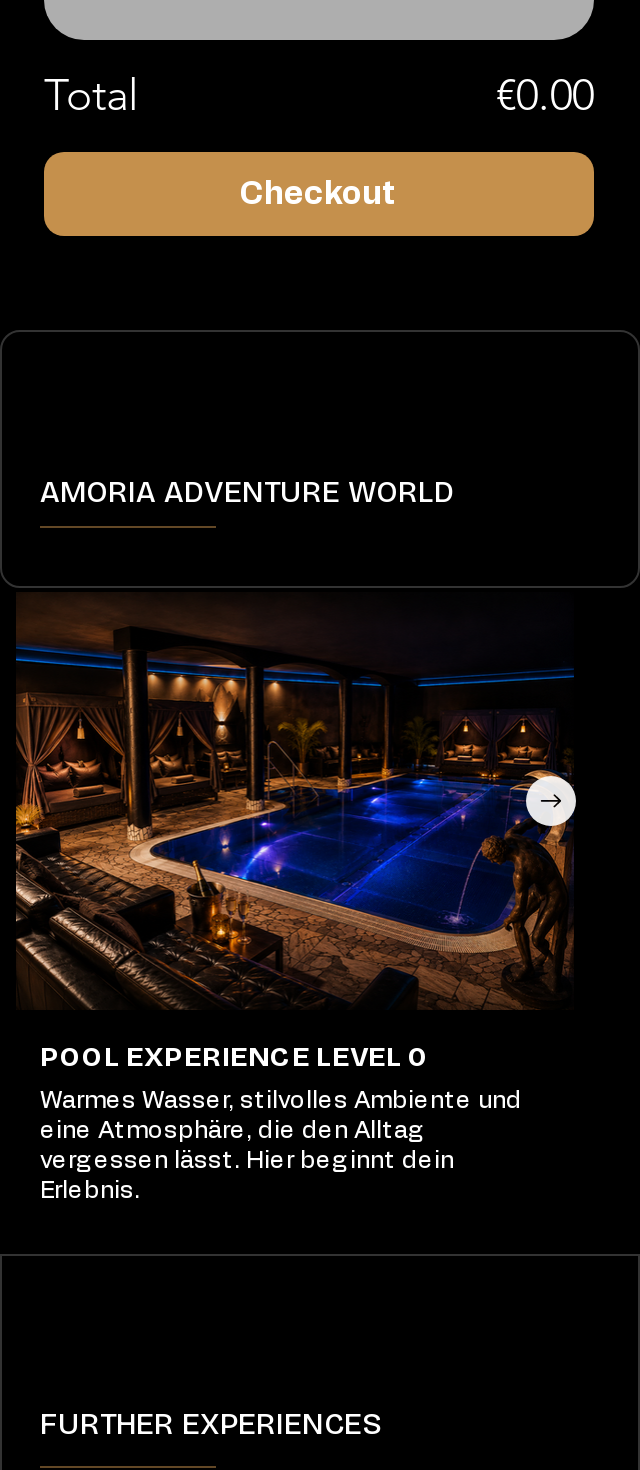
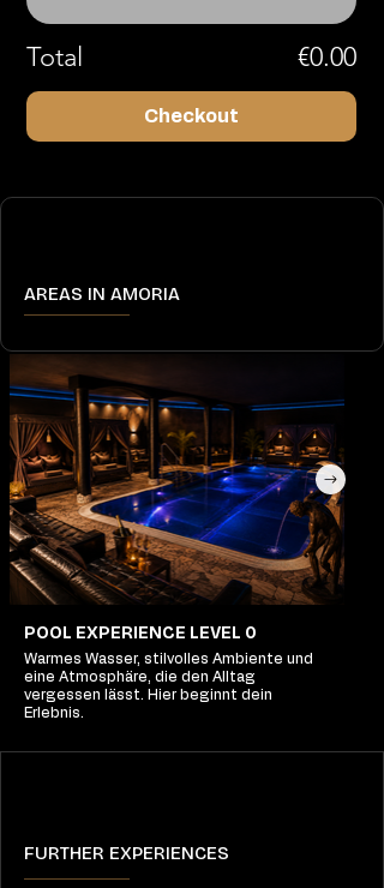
[40,474,454,510] AMORIA ADVENTURE WORLD -> [24,283,180,305] AREAS IN AMORIA

